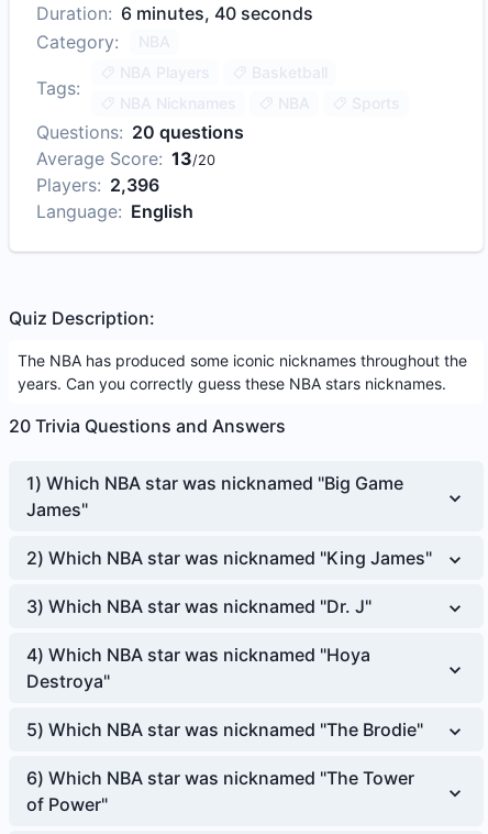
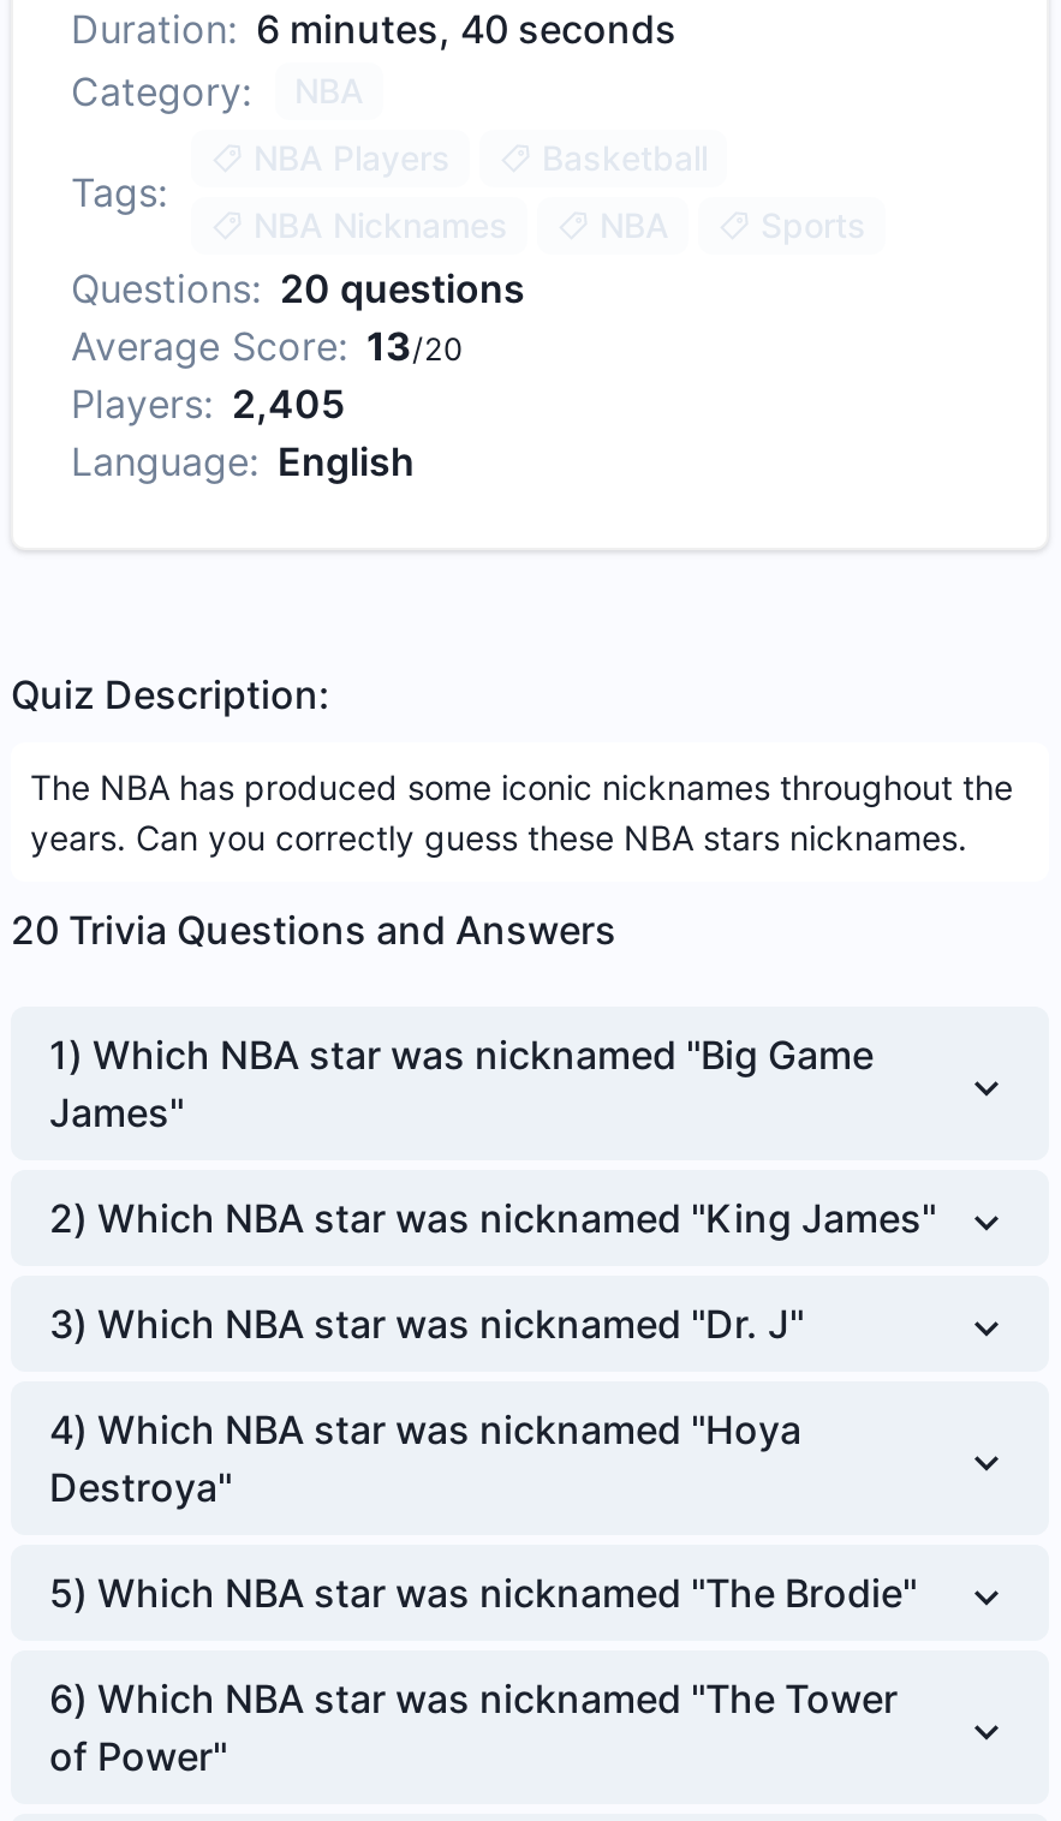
[36,174,159,196] Players: 2,396 -> [71,380,345,428] Players: 2,405

